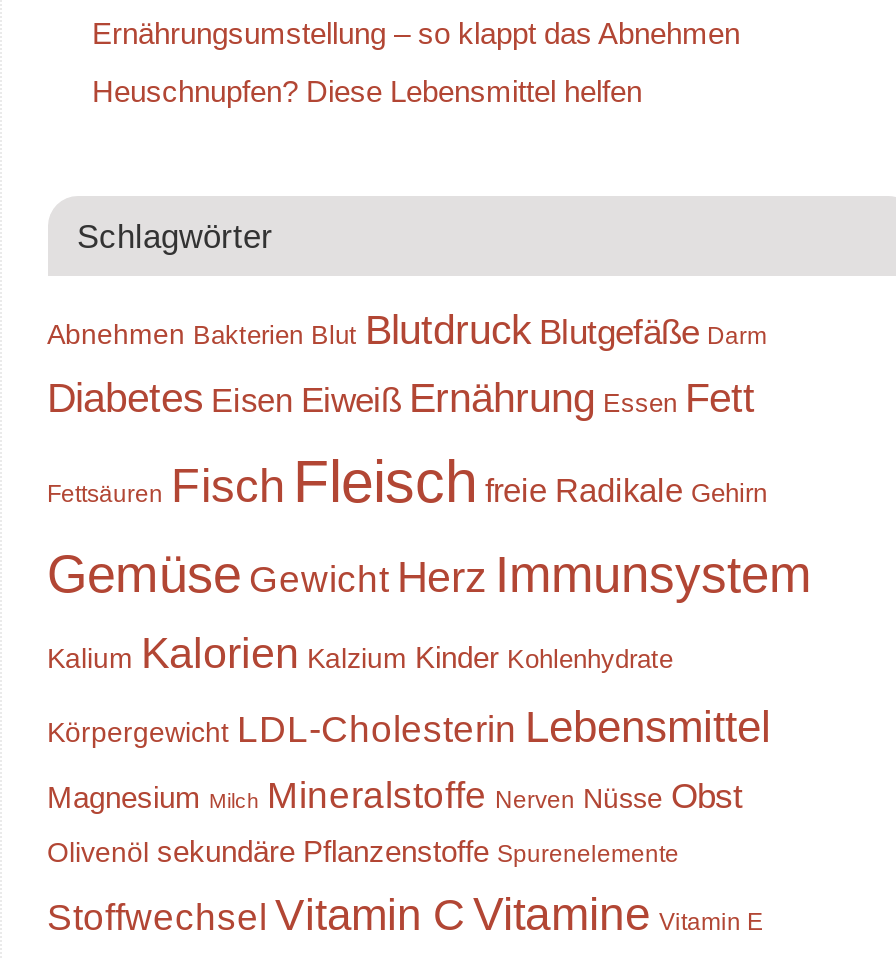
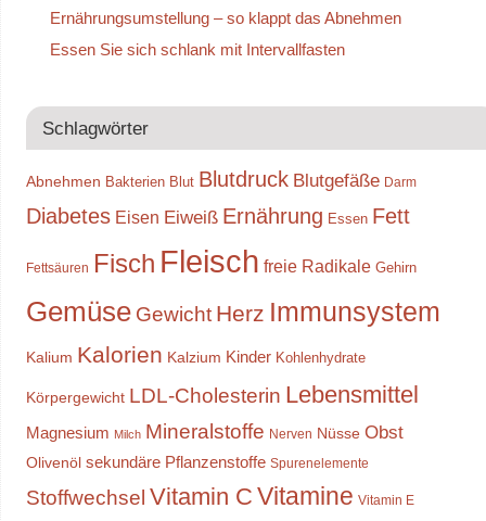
[92,75,642,109] Heuschnupfen? Diese Lebensmittel helfen -> [50,40,345,59] Essen Sie sich schlank mit Intervallfasten

